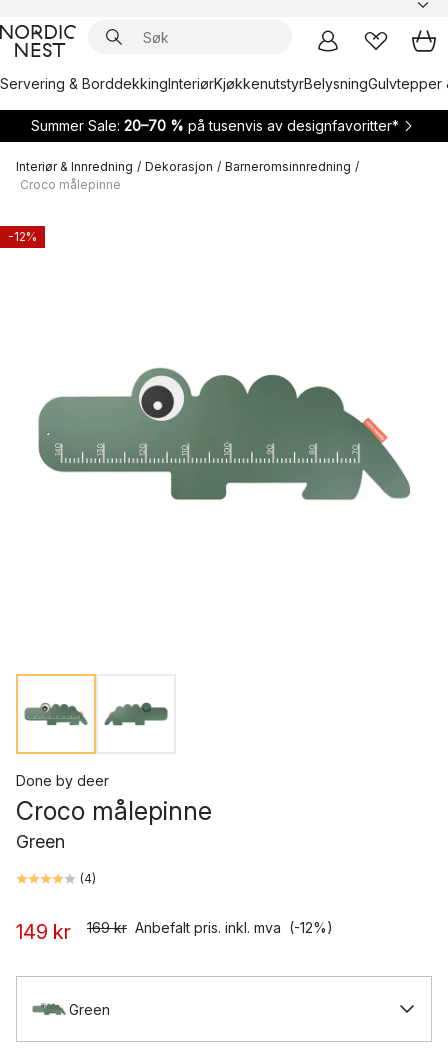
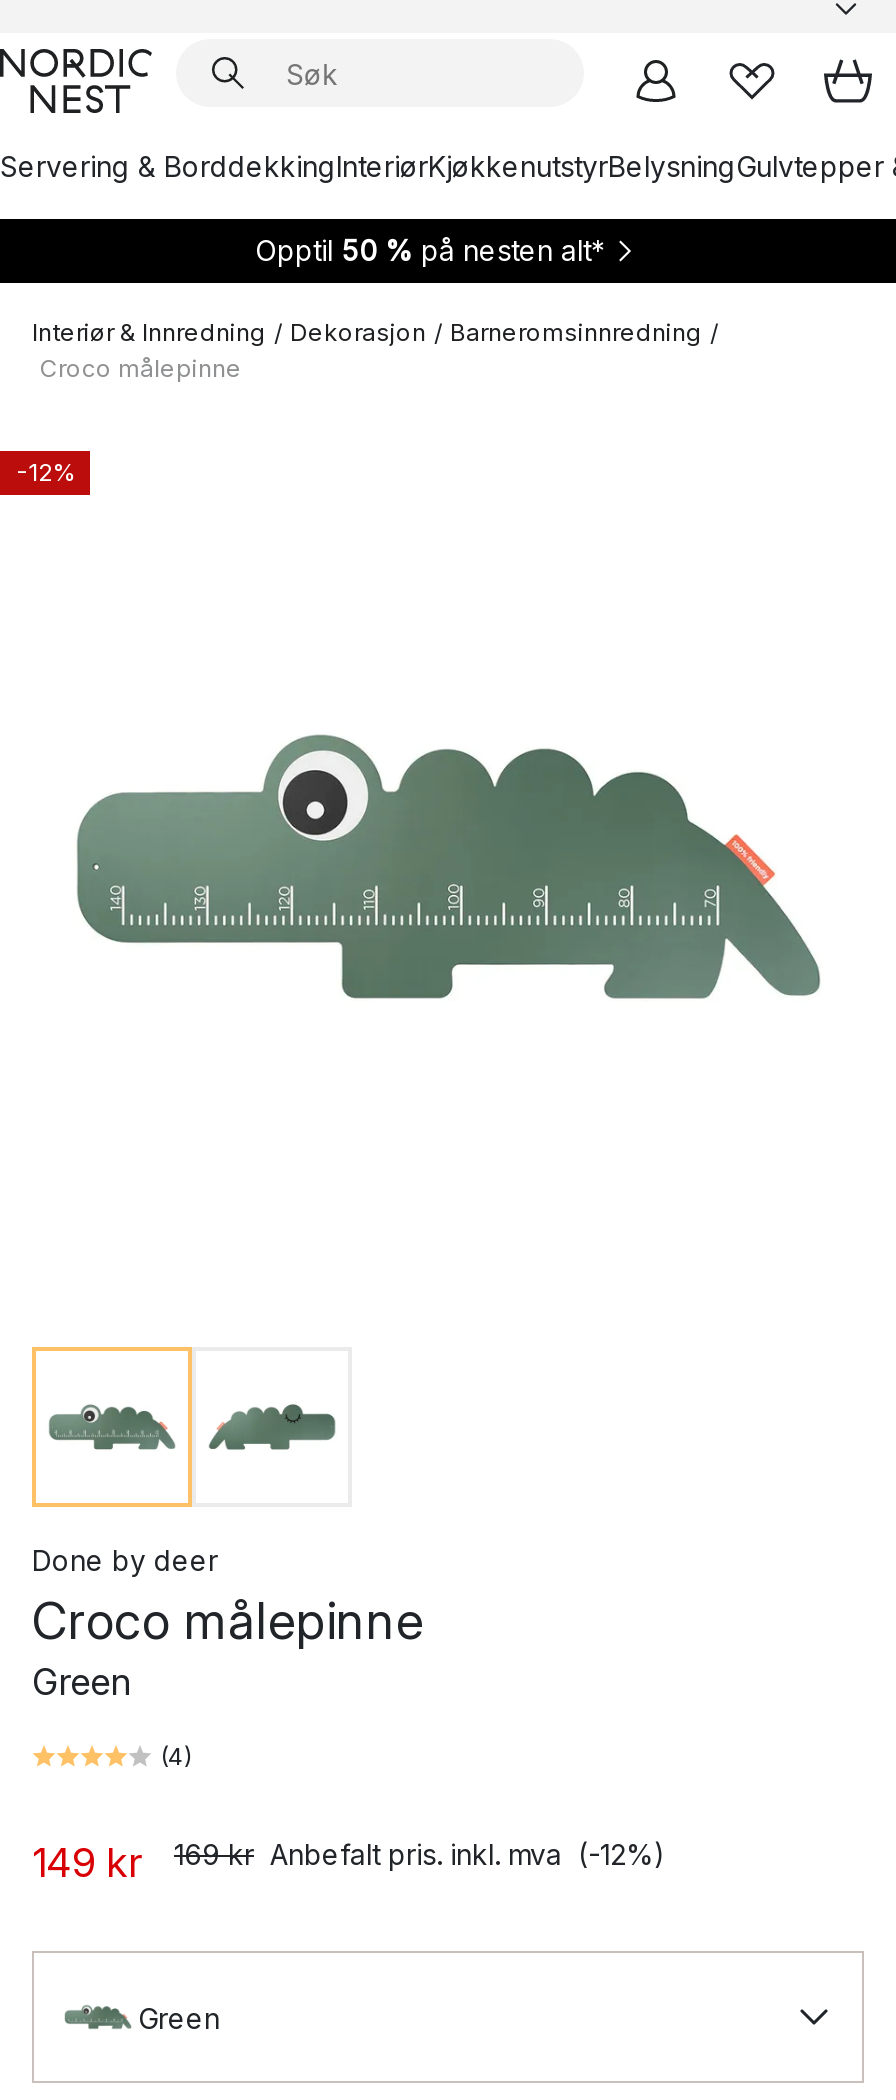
[31,117,399,134] Summer Sale: 20–70 % på tusenvis av designfavoritter* -> [255,233,605,267] Opptil 50 % på nesten alt*

